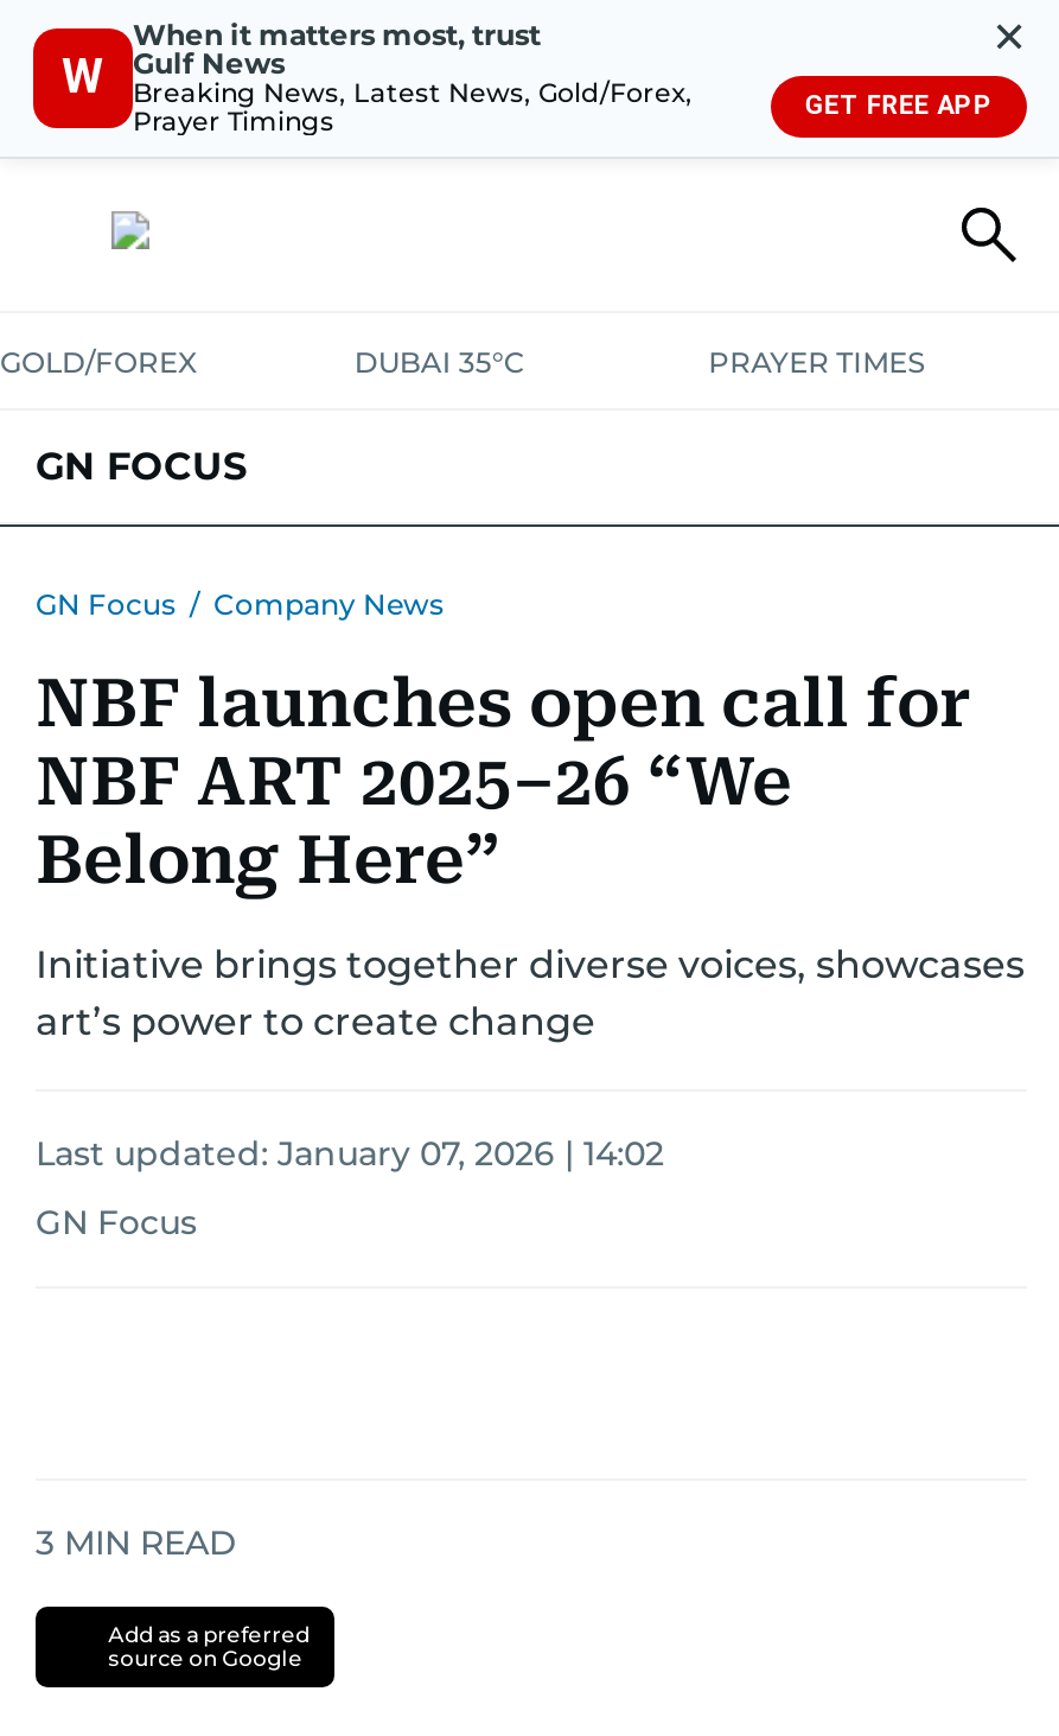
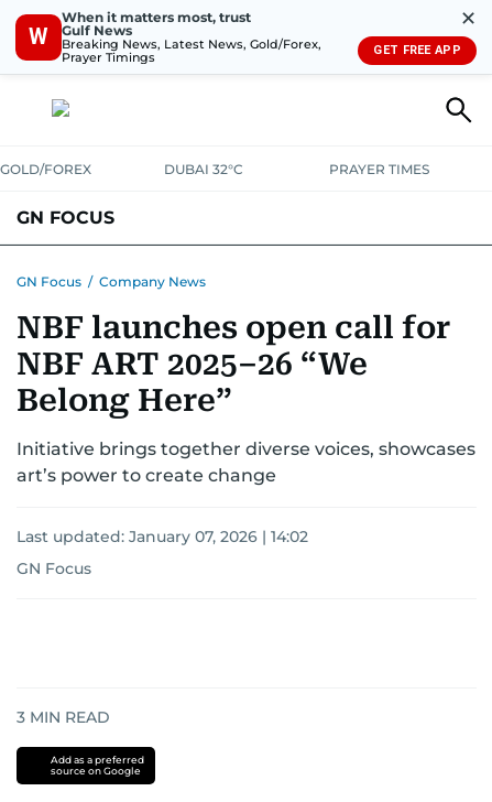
[354,344,525,380] DUBAI 35°C -> [164,161,244,177] DUBAI 32°C

